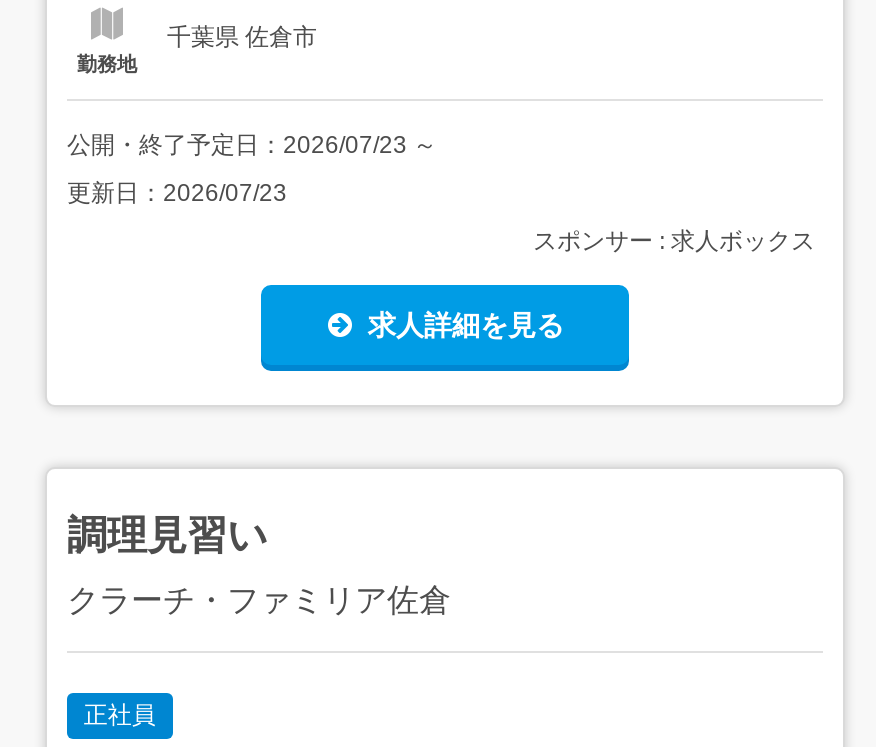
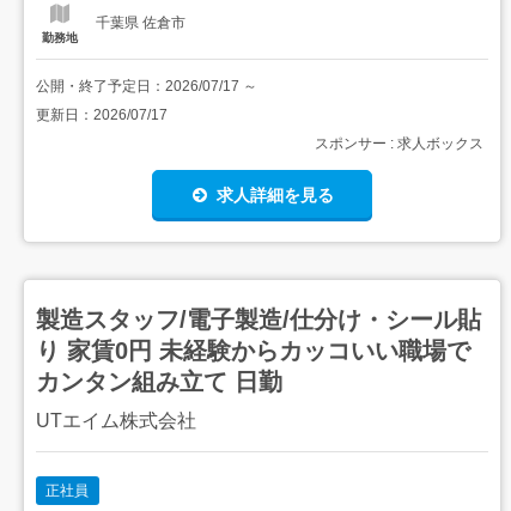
[67,130,437,158] 公開・終了予定日：2026/07/23～ -> [36,78,257,95] 公開・終了予定日：2026/07/17～
[67,178,287,206] 更新日：2026/07/23 -> [36,107,168,124] 更新日：2026/07/17
[67,512,267,556] 調理見習い -> [36,306,481,395] 製造スタッフ/電子製造/仕分け・シール貼 | り 家賃0円 未経験からカッコいい職場で | カンタン組み立て 日勤
[67,582,451,616] クラーチ・ファミリア佐倉 -> [36,410,196,431] UTエイム株式会社

